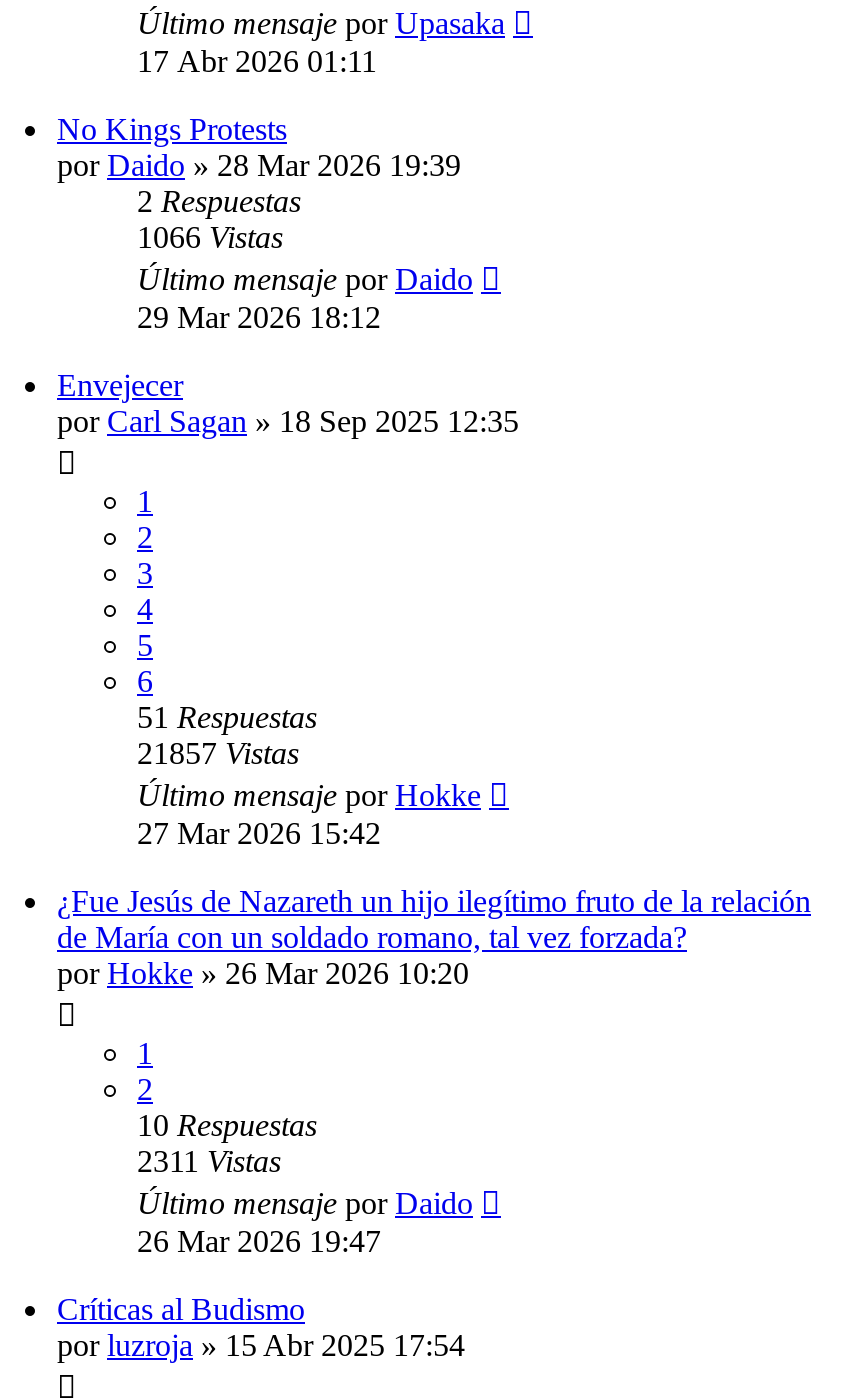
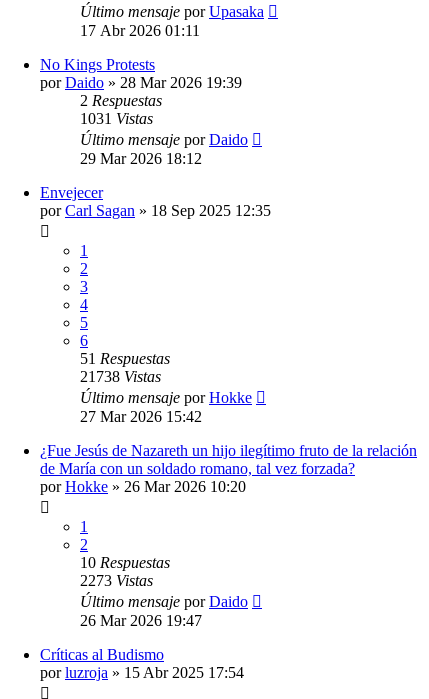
[137,220,283,254] 1066Vistas -> [80,110,153,127] 1031Vistas
[137,736,299,770] 21857Vistas -> [80,368,161,385] 21738Vistas
[137,1144,281,1178] 2311 Vistas -> [80,572,153,589] 2273 Vistas

